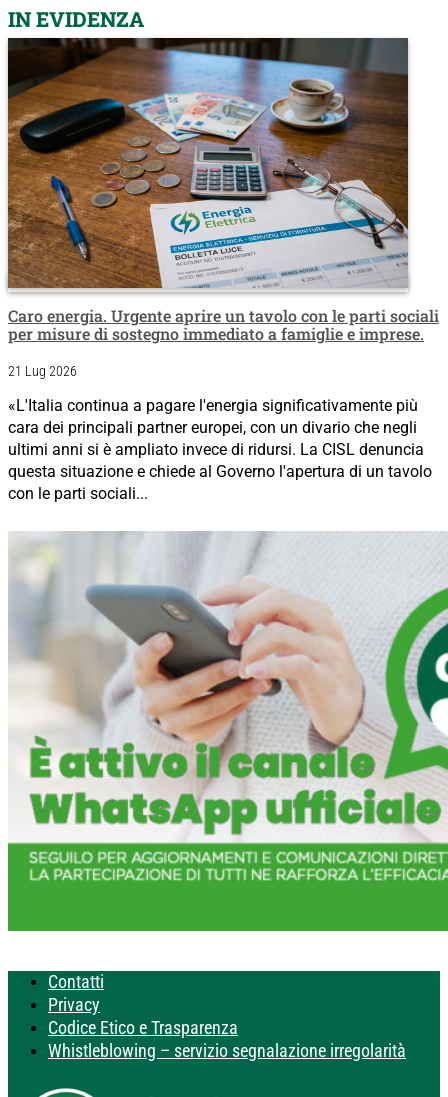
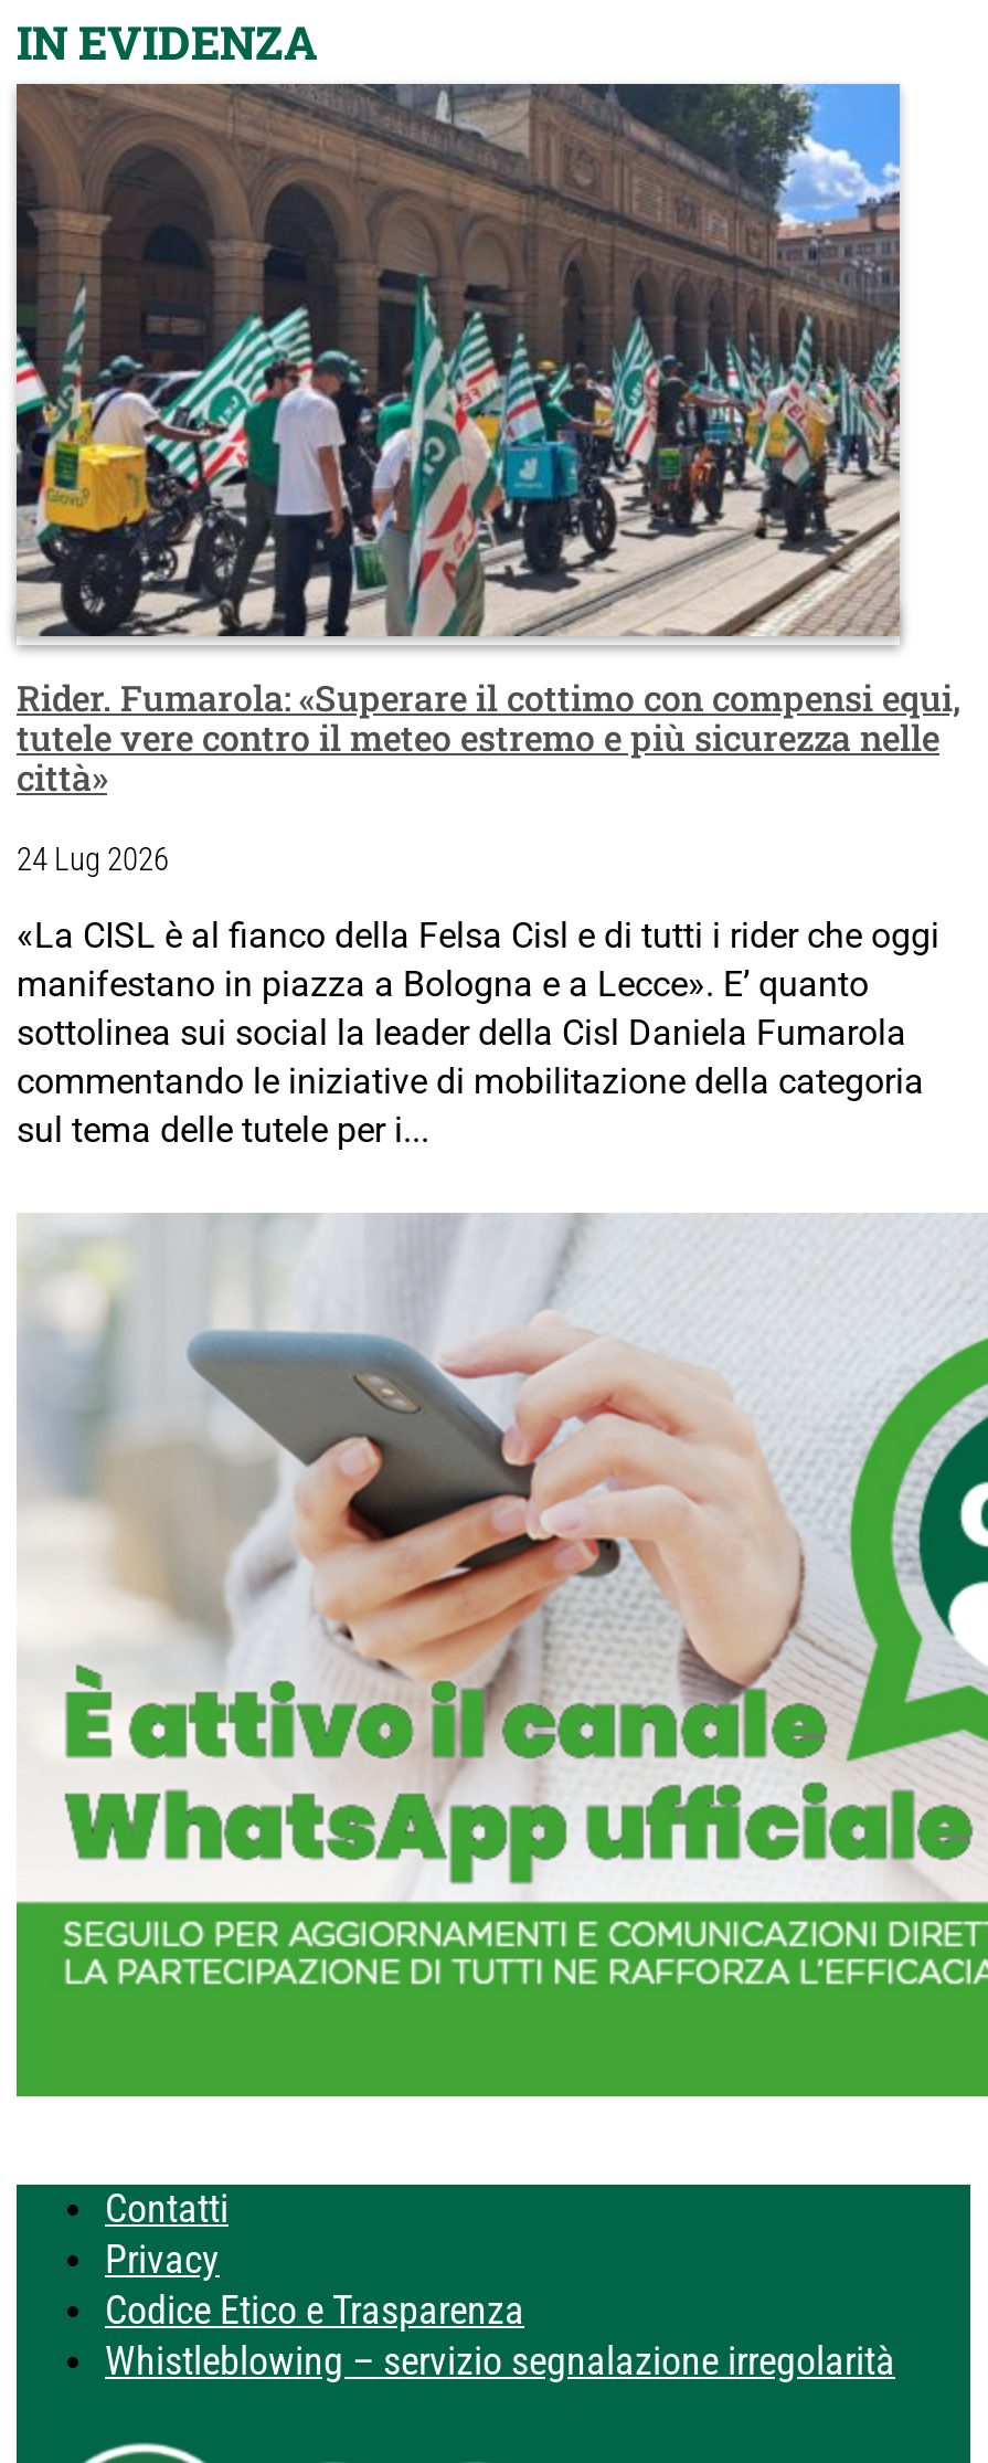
[7,37,439,344] [image] | Caro energia. Urgente aprire un tavolo con le parti sociali | per misure di sostegno immediato a famiglie e imprese. -> [14,82,962,801] [image] | Rider. Fumarola: «Superare il cottimo con compensi equi, | tutele vere contro il meteo estremo e più sicurezza nelle | città»
[8,363,77,380] 21 Lug 2026 -> [17,841,169,879] 24 Lug 2026
[8,396,432,503] «L'Italia continua a pagare l'energia significativamente più | cara dei principali partner europei, con un divario che negli | ultimi anni si è ampliato invece di ridursi. La CISL denuncia | questa situazione e chiede al Governo l'apertura di un tavolo | con le parti sociali... -> [17,914,939,1150] «La CISL è al fianco della Felsa Cisl e di tutti i rider che oggi | manifestano in piazza a Bologna e a Lecce». E’ quanto | sottolinea sui social la leader della Cisl Daniela Fumarola | commentando le iniziative di mobilitazione della categoria | sul tema delle tutele per i...

